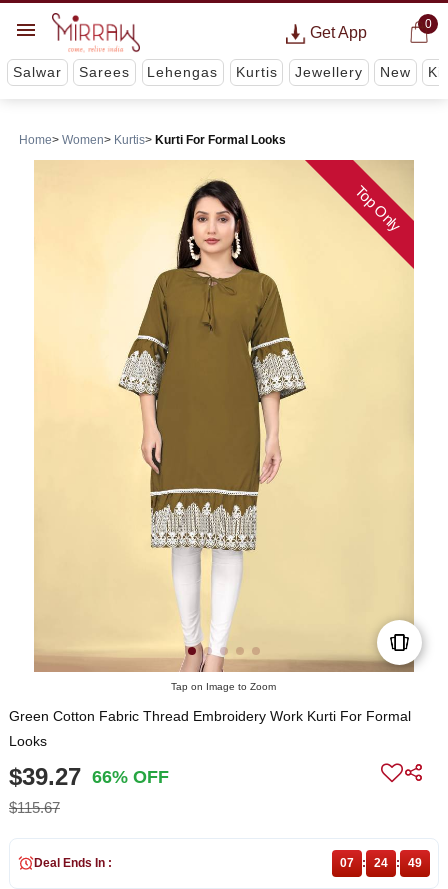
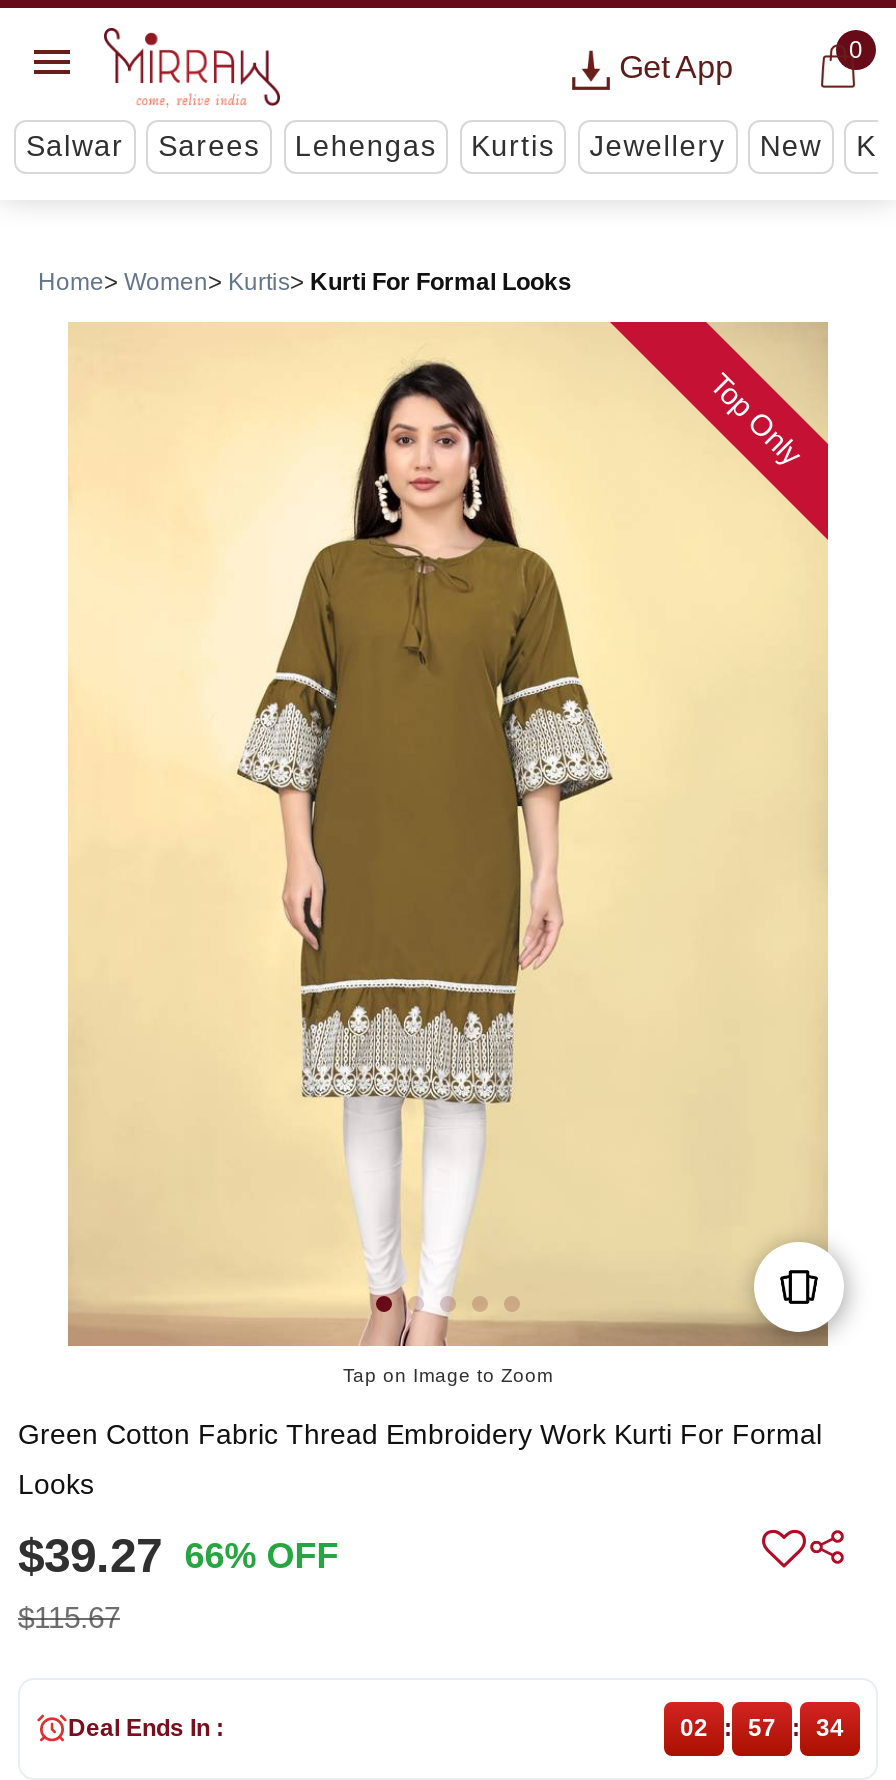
[340,856,422,870] 07 : 24 : 49 -> [680,1714,844,1742] 02 : 57 : 34

